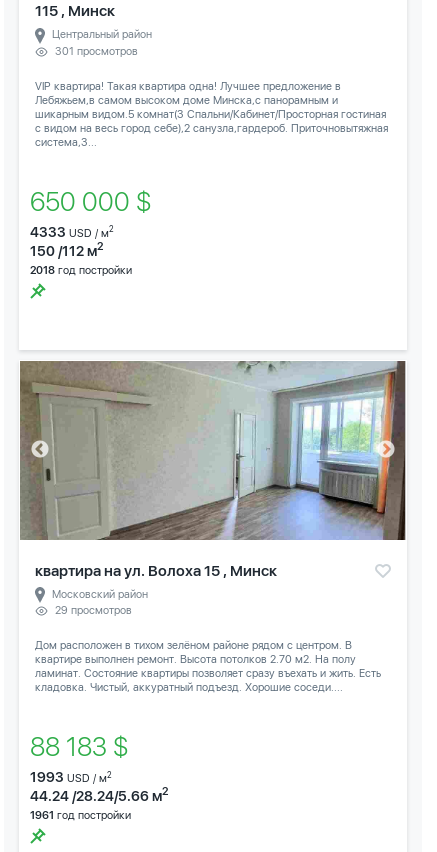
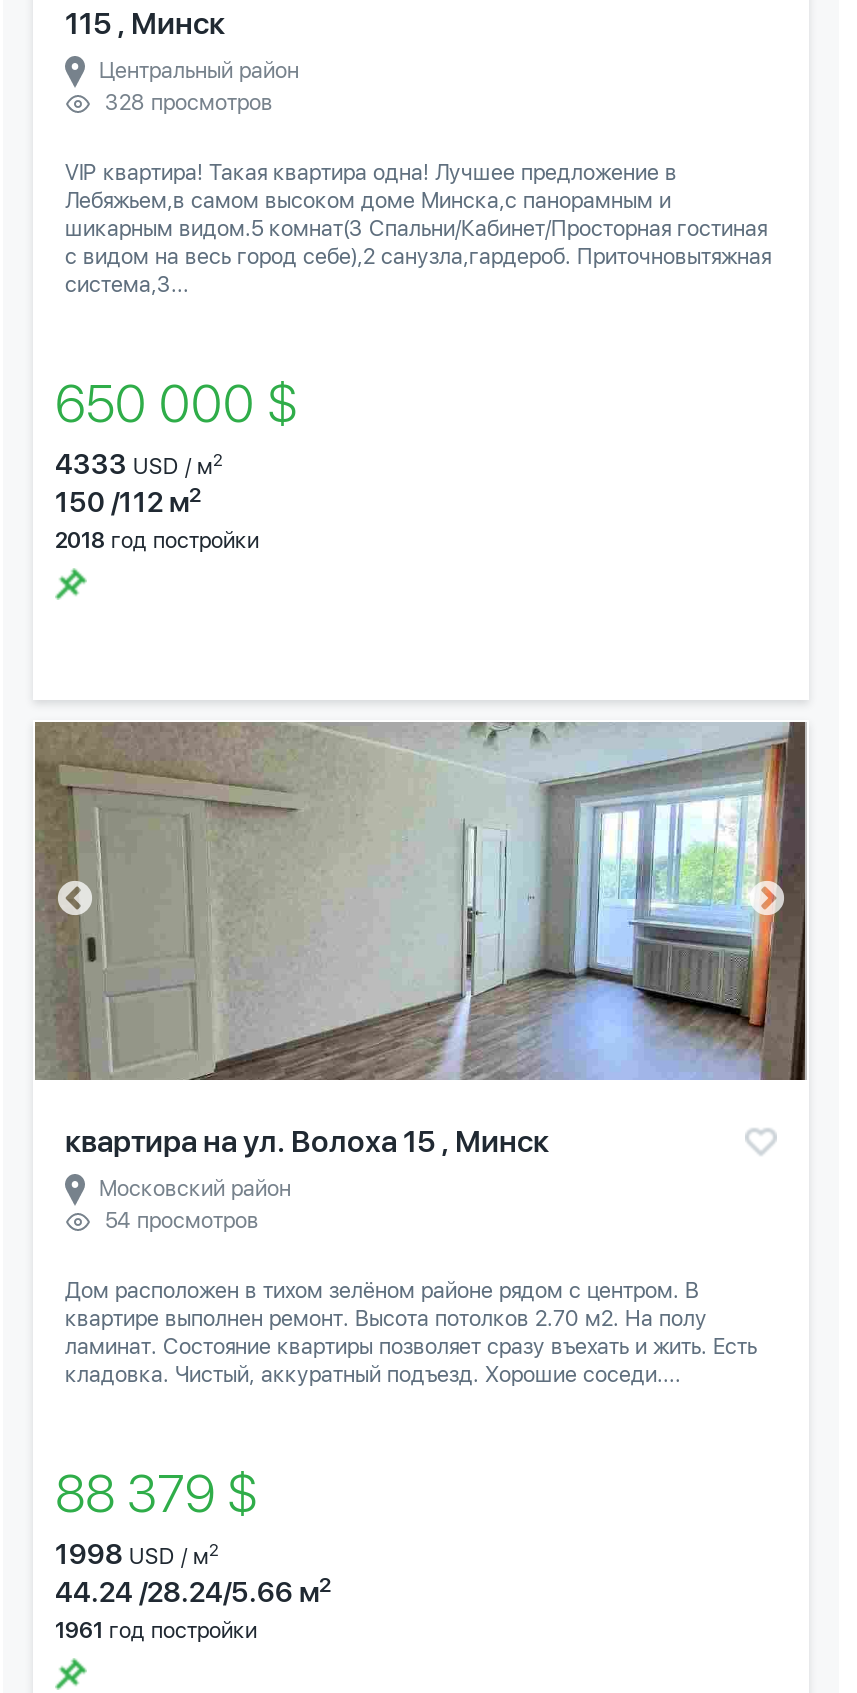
[55,44,138,57] 301 просмотров -> [105,89,273,115] 328 просмотров
[55,604,132,617] 29 просмотров -> [105,1207,259,1233] 54 просмотров
[30,731,140,762] 88 183 $ -> [55,1461,281,1523] 88 379 $
[30,769,112,785] 1993 USD / м2 -> [55,1537,219,1569] 1998 USD / м2

